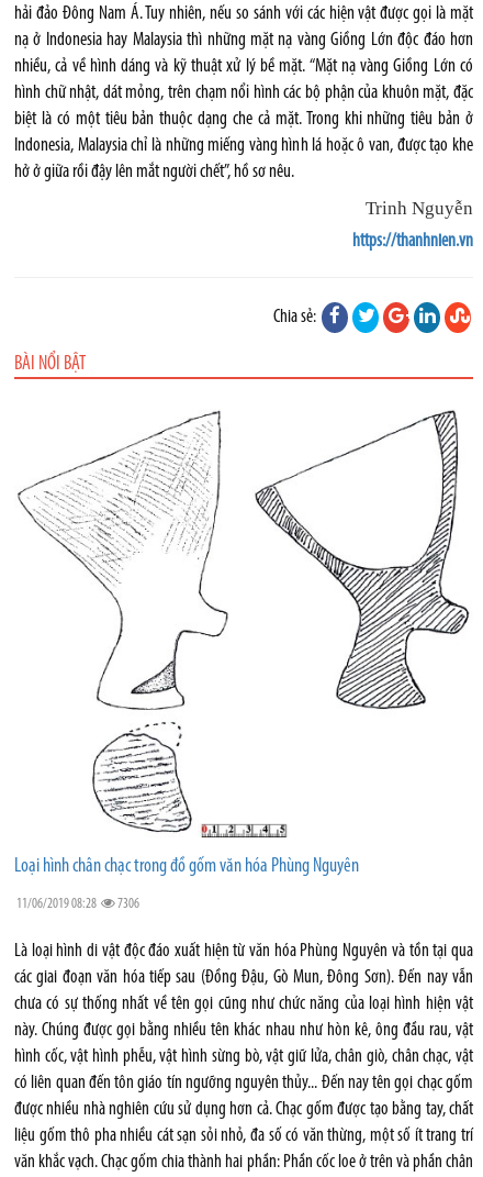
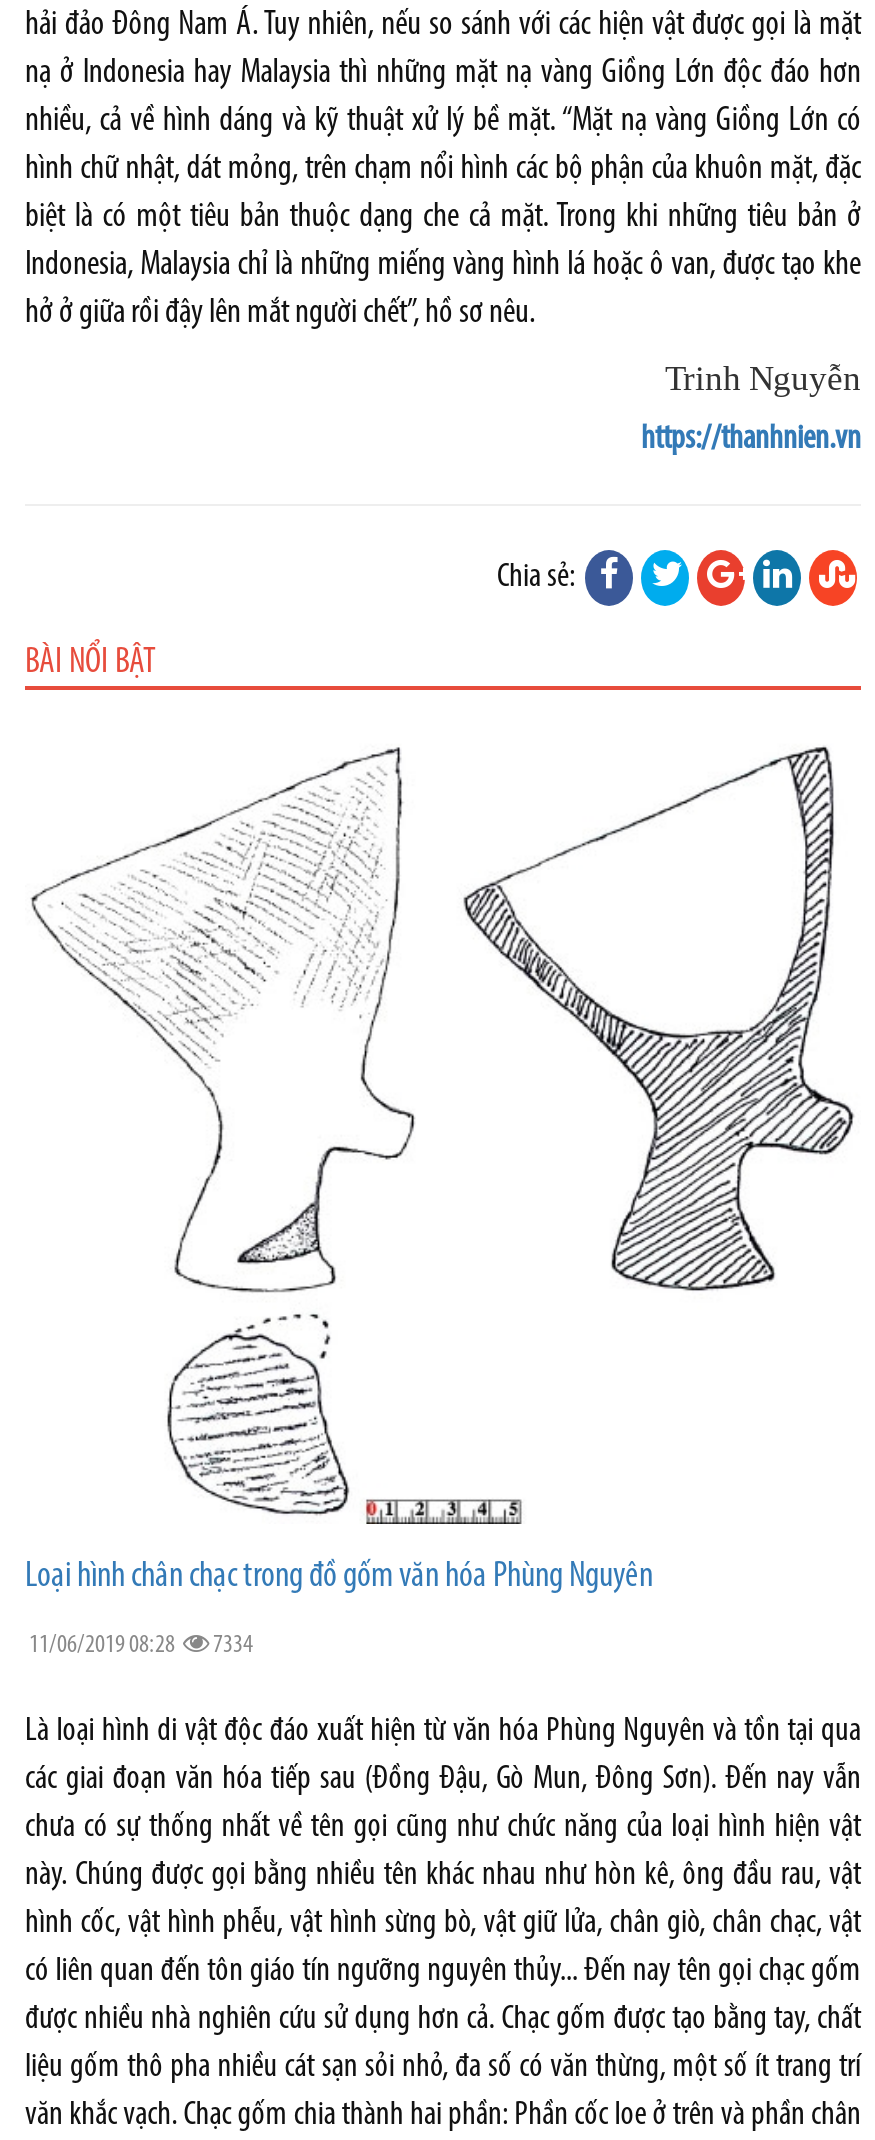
[16,896,139,910] 11/06/2019 08:28 7306 -> [29,1631,253,1657] 11/06/2019 08:28 7334

